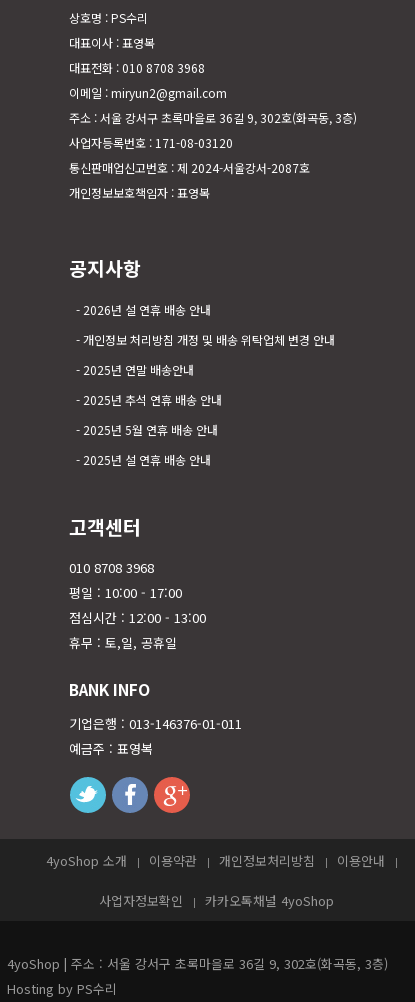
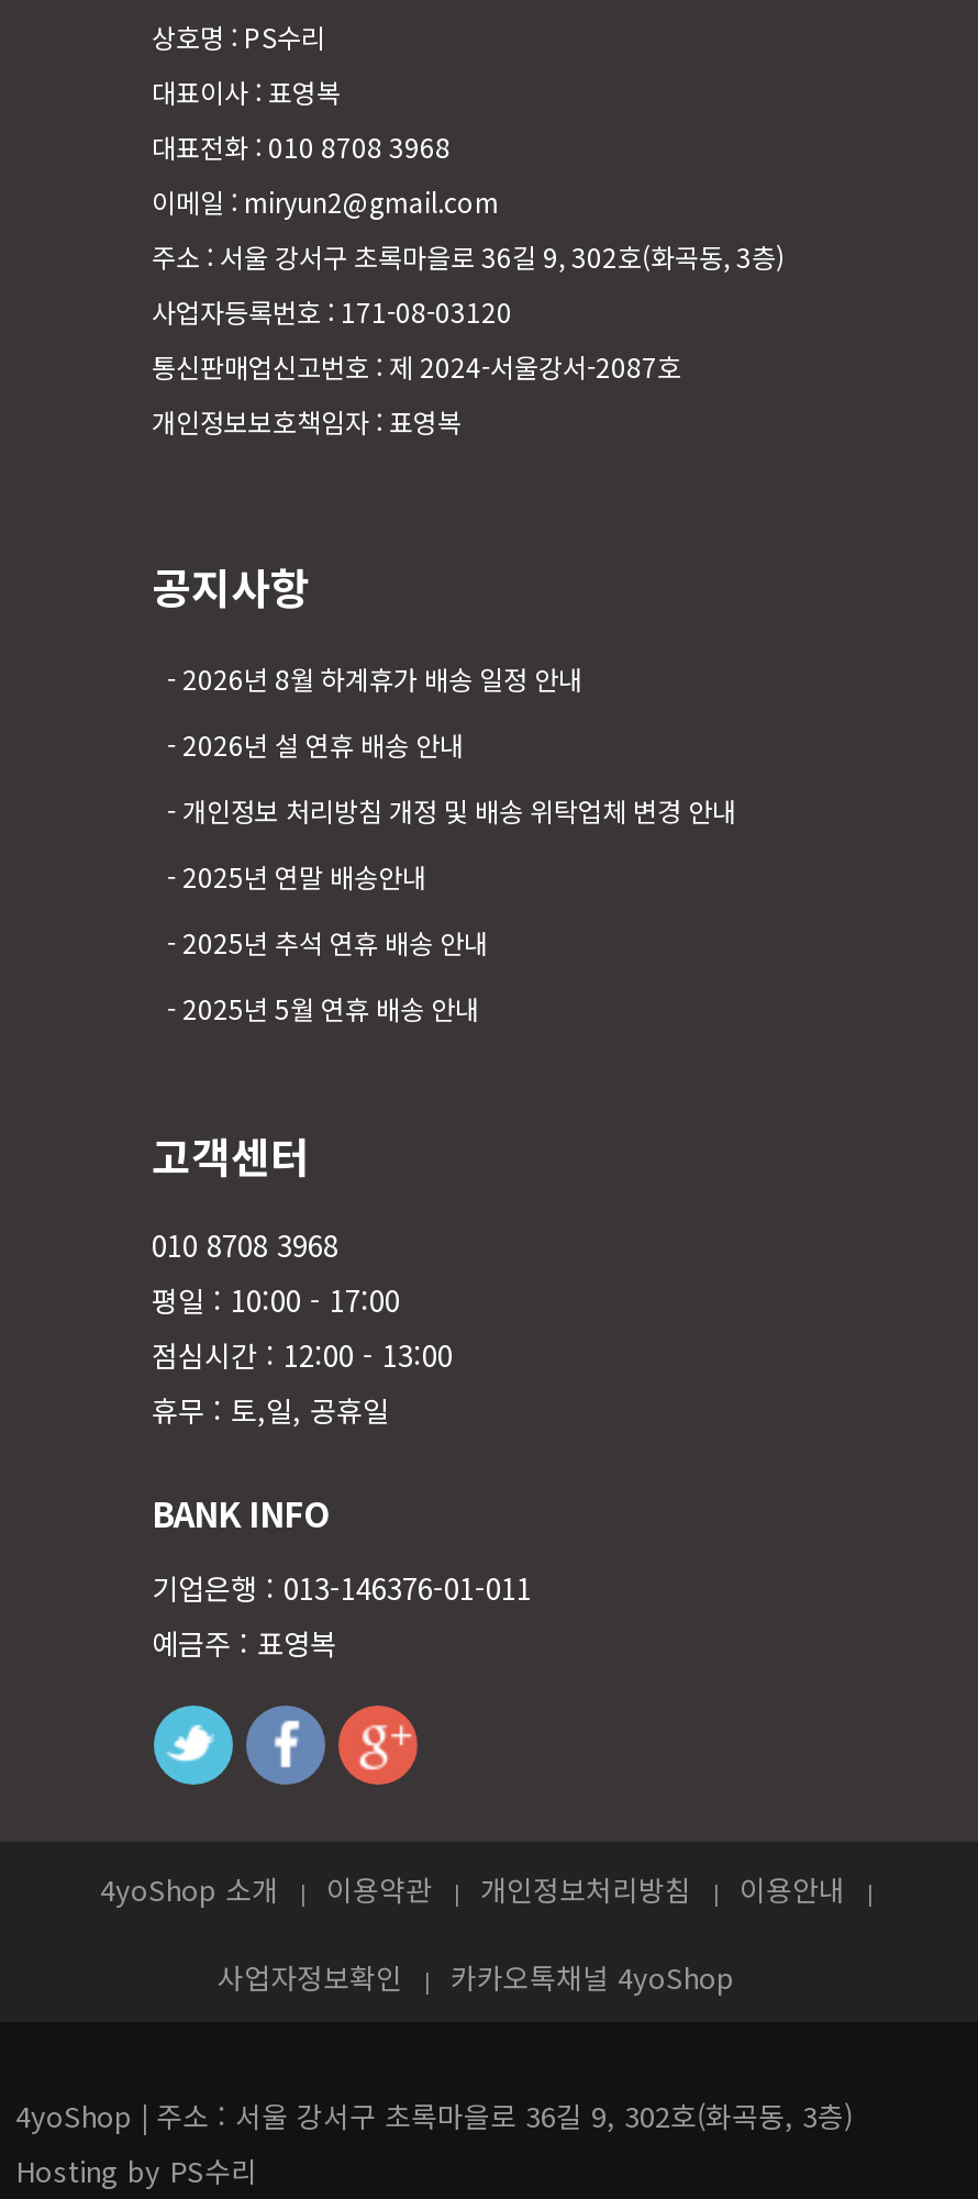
none -> [182,658,582,696] 2026년 8월 하계휴가 배송 일정 안내
moved [83,301,335,438] -> [182,724,736,1026]: 2026년 설 연휴 배송 안내 | 개인정보 처리방침 개정 및 배송 위탁업체 변경 안내 | 2025년 연말 배송안내 | 2025년 추석 연휴 배송 안내 | 2025년 5월 연휴 배송 안내
[83,451,211,468] 2025년 설 연휴 배송 안내 -> none

